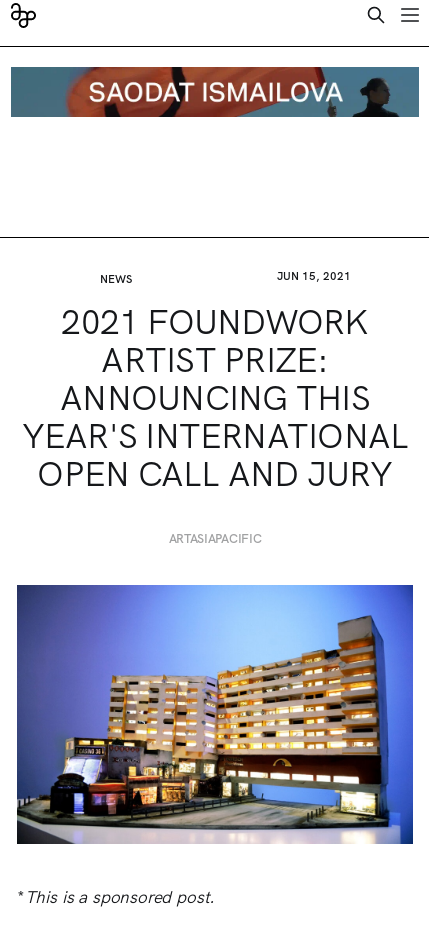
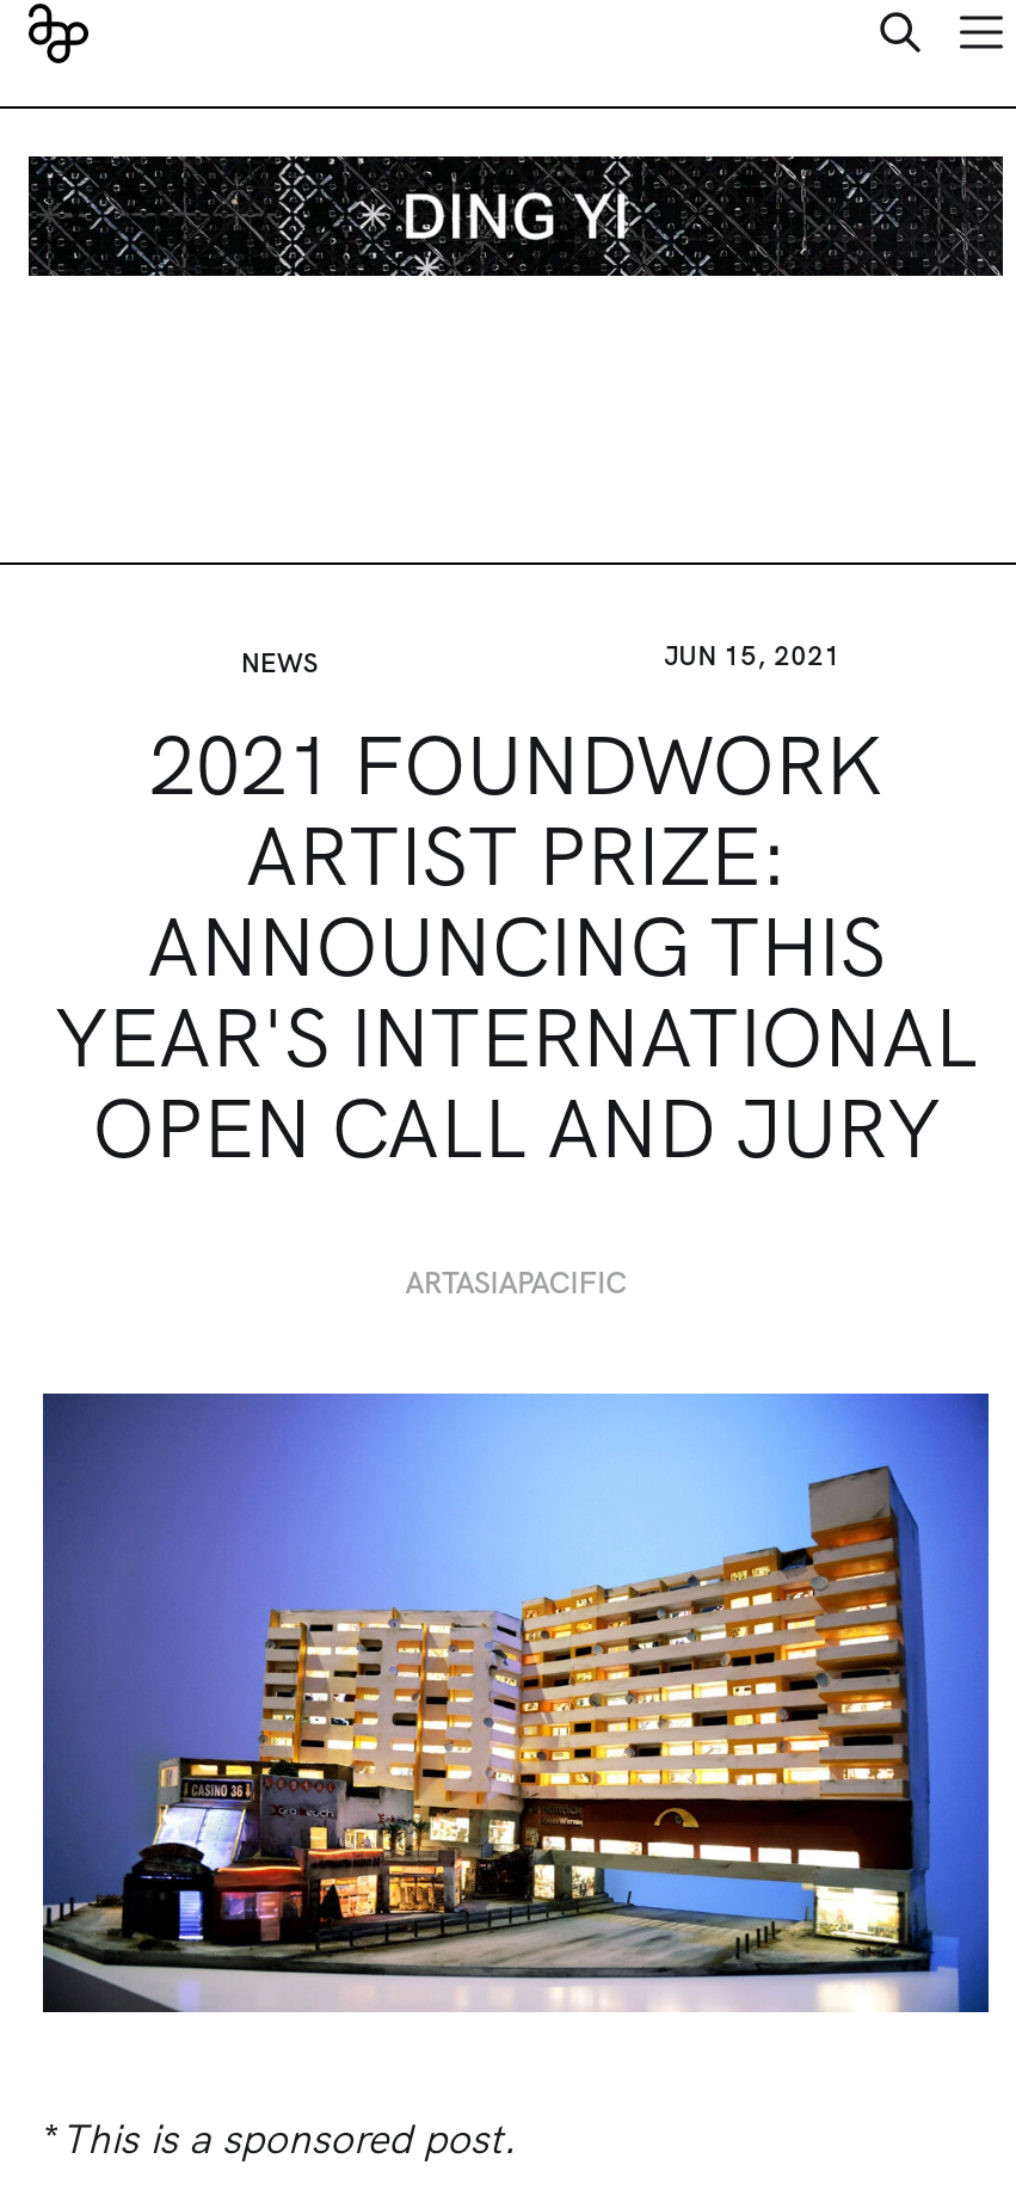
[10,66,420,118] [image] -> [26,154,1005,278] [image]

